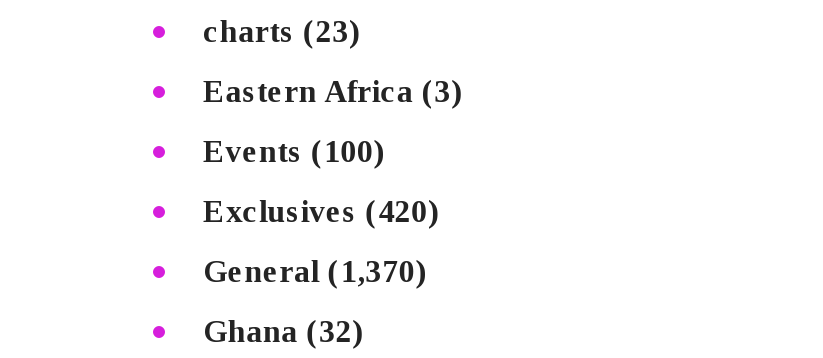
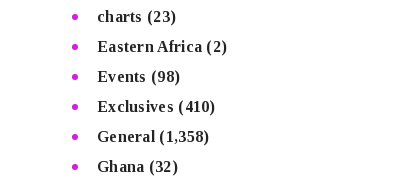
[203,75,464,109] Eastern Africa (3) -> [97,38,227,55] Eastern Africa (2)
[203,135,386,169] Events (100) -> [97,68,180,85] Events (98)
[203,195,441,229] Exclusives (420) -> [97,98,216,115] Exclusives (410)
[203,255,428,289] General (1,370) -> [97,128,209,145] General (1,358)

